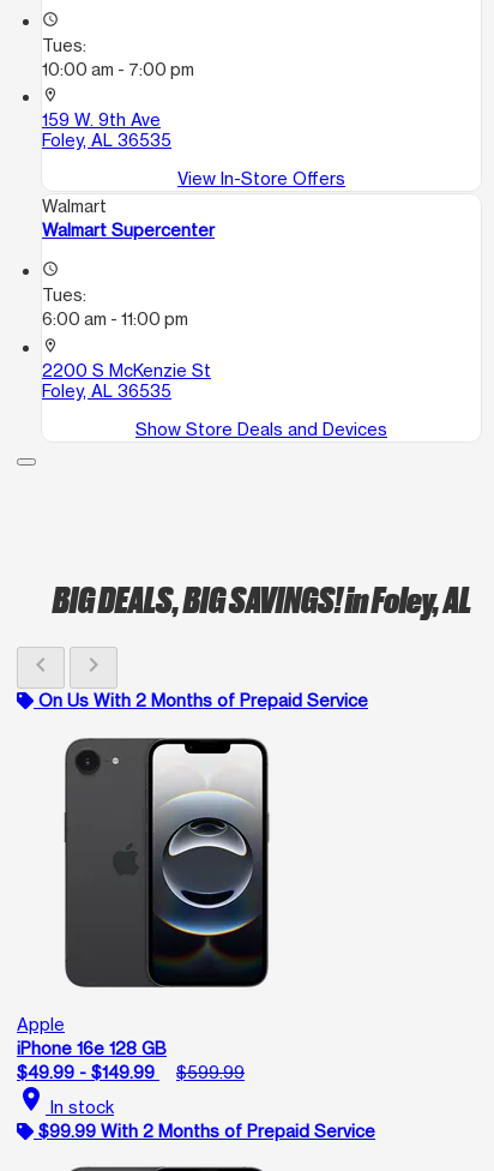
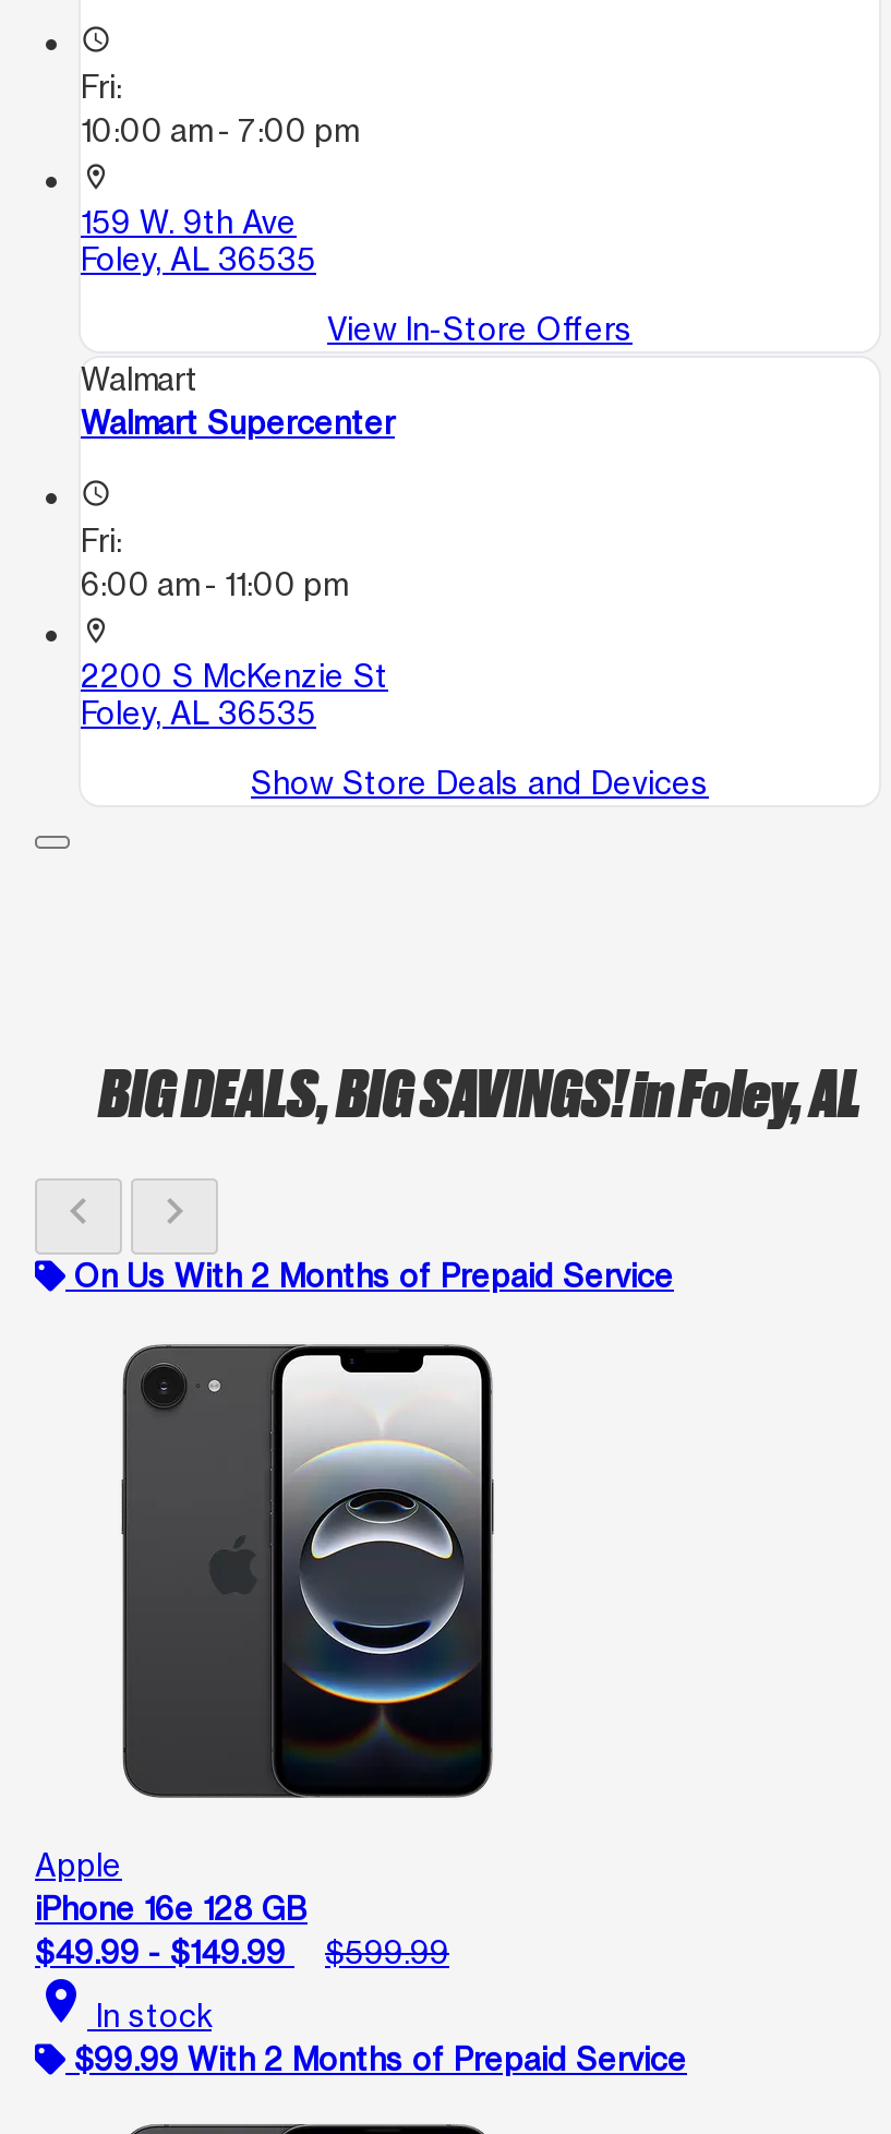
[42,35,90,55] Tues: -> [81,68,129,105] Fri:
[42,285,90,305] Tues: -> [81,522,129,559] Fri:

